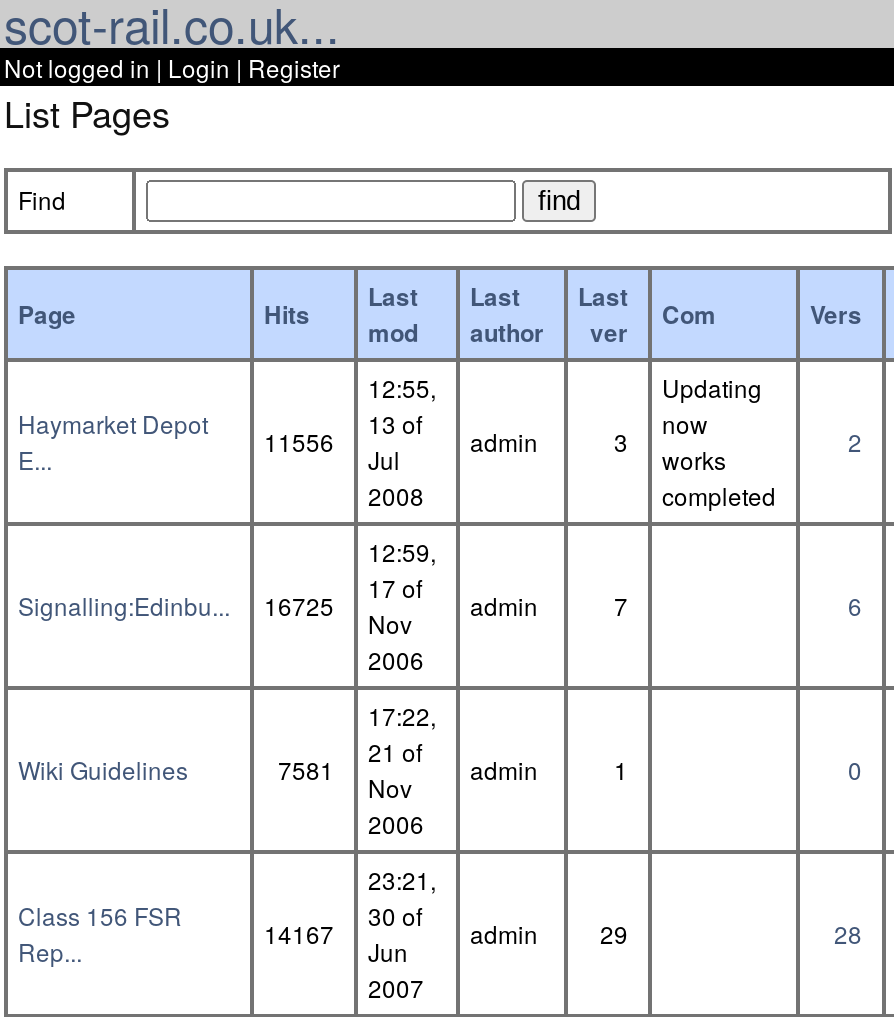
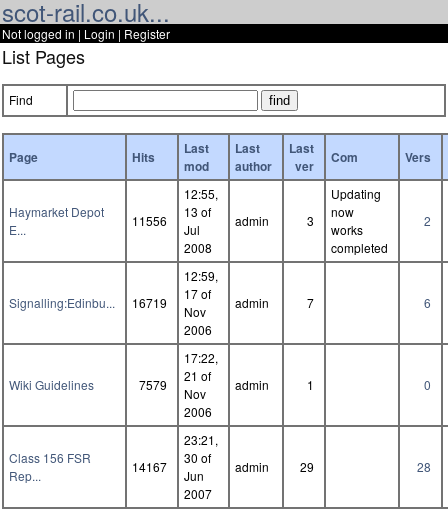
[18,589,334,623] Signalling:Edinbu... 16725 -> [9,294,167,311] Signalling:Edinbu... 16719
[278,753,334,787] 7581 -> [139,376,167,393] 7579

